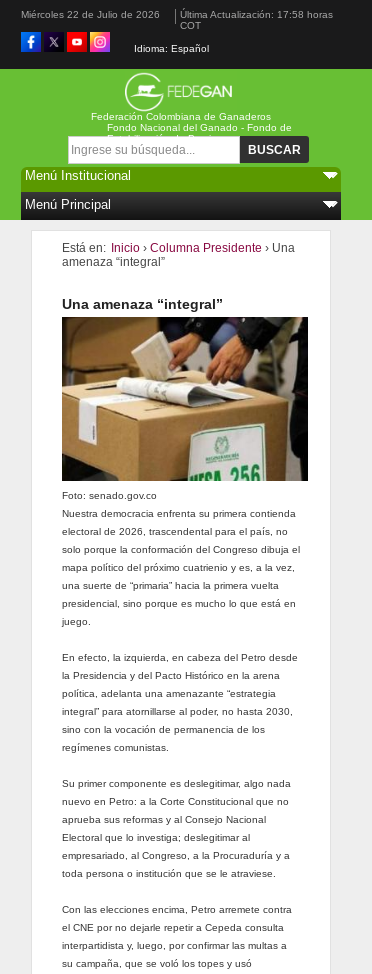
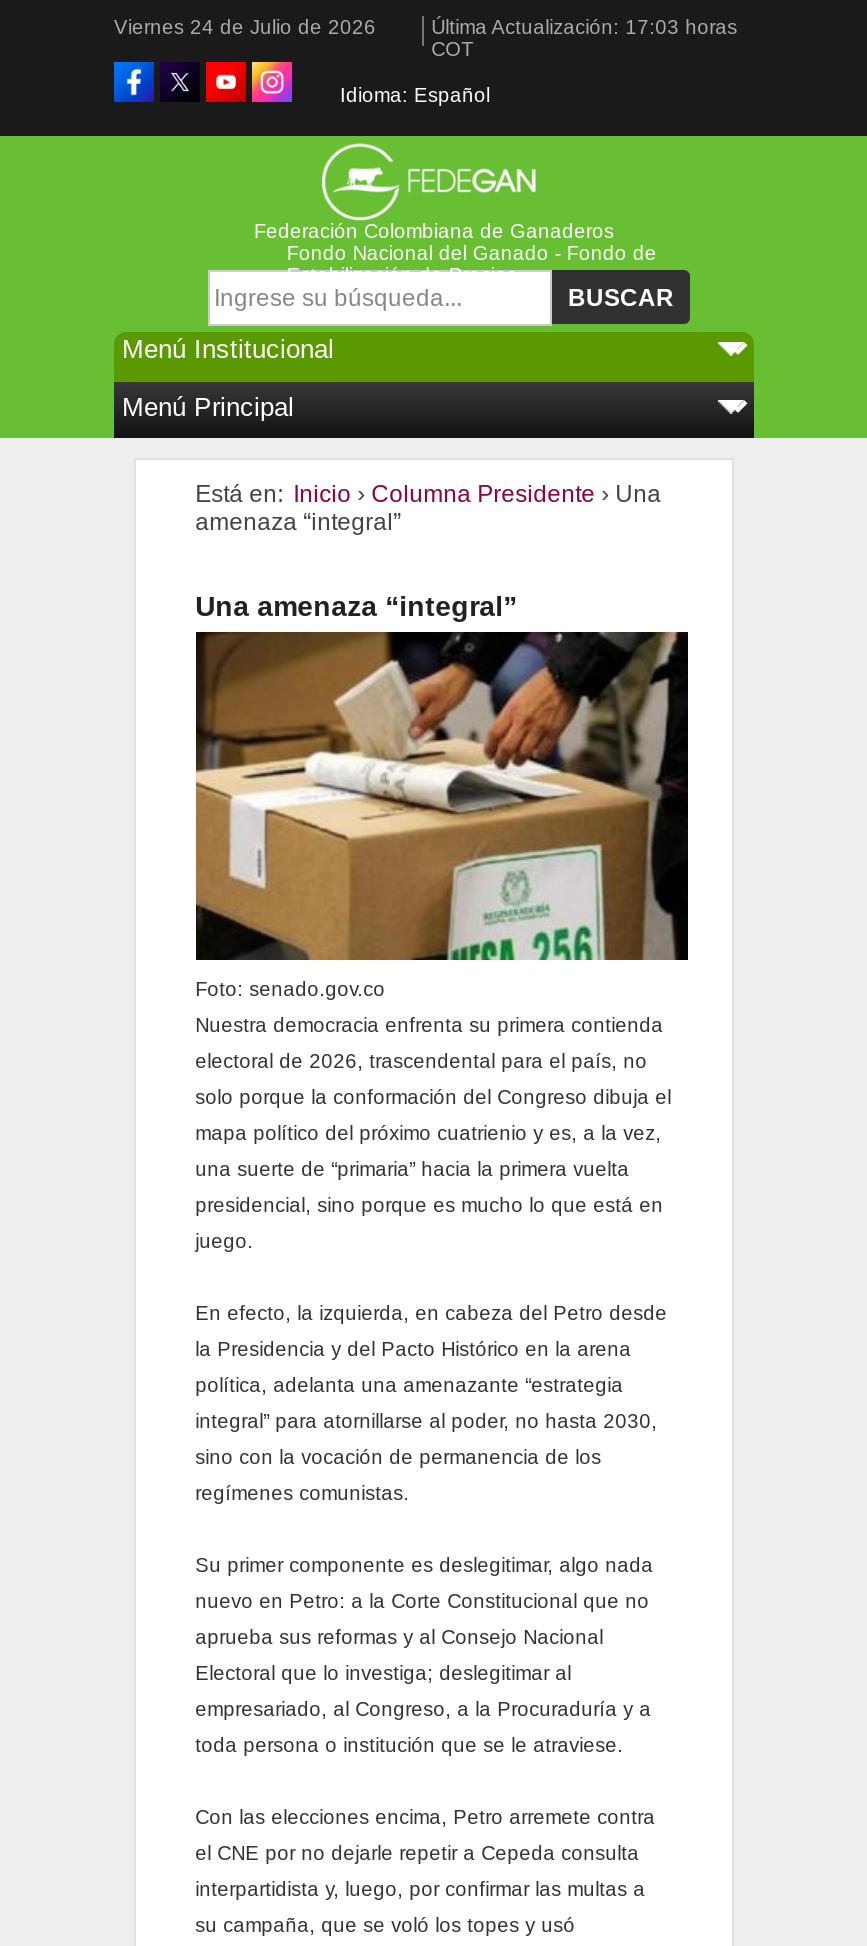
[21,9,160,20] Miércoles 22 de Julio de 2026 -> [114,16,376,38] Viernes 24 de Julio de 2026
[180,9,333,20] Última Actualización: 17:58 horas -> [431,16,737,38] Última Actualización: 17:03 horas

